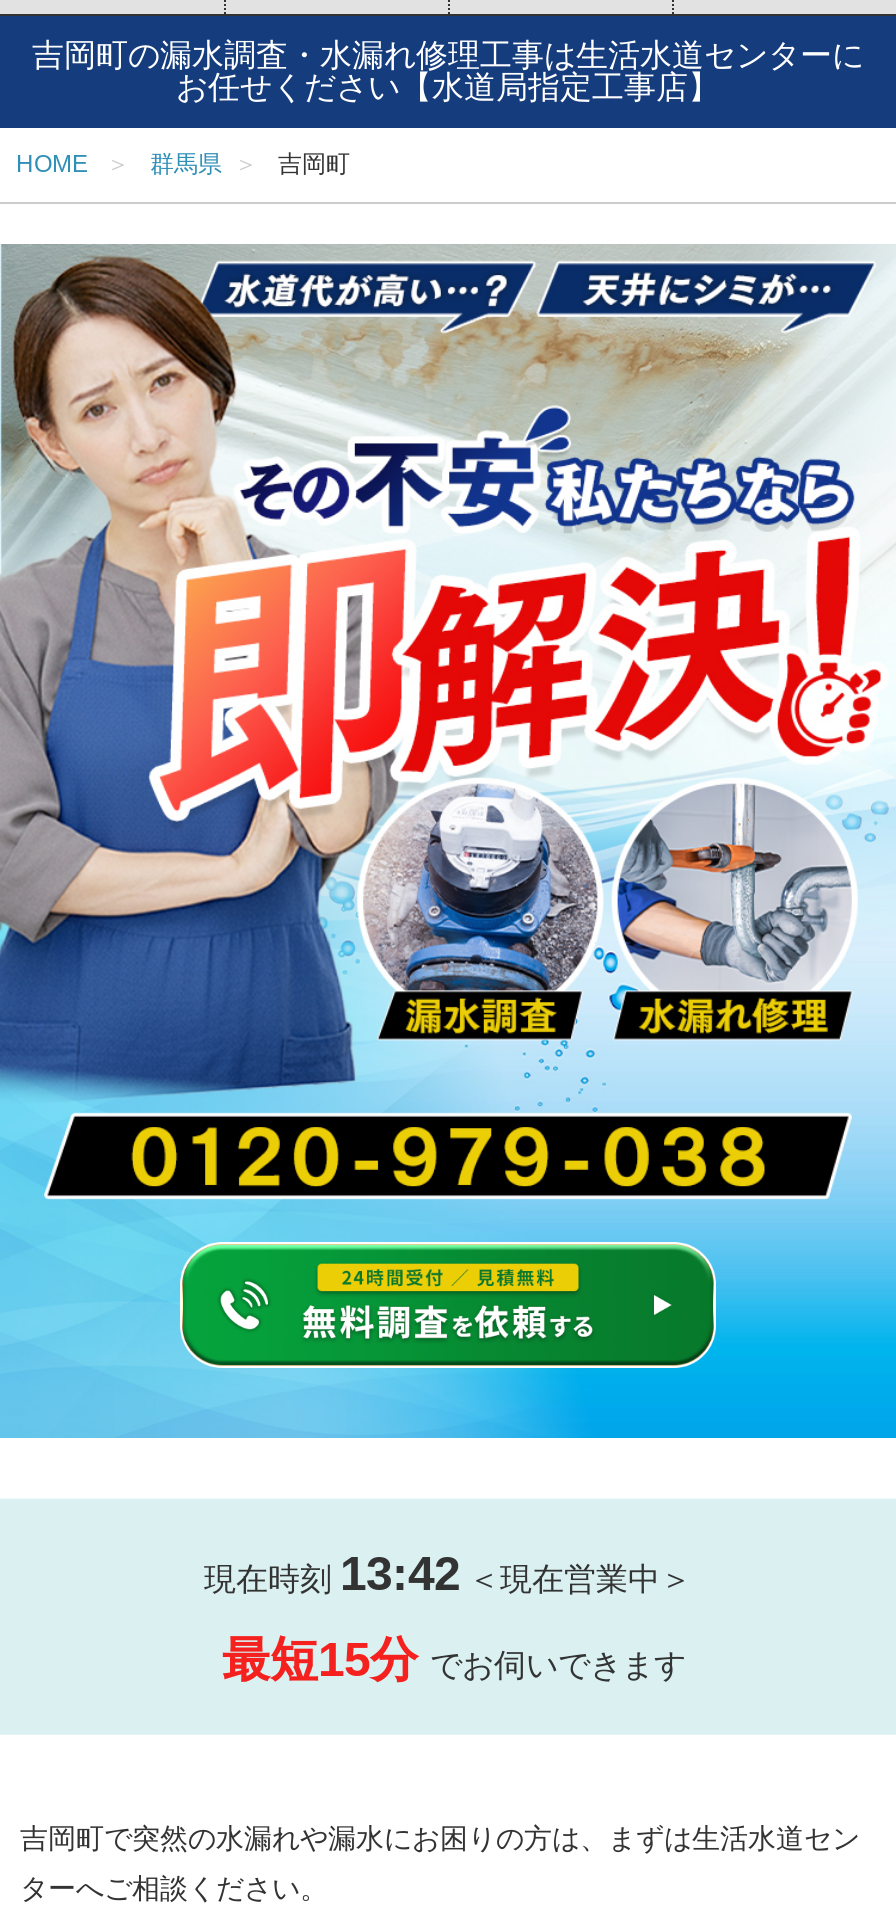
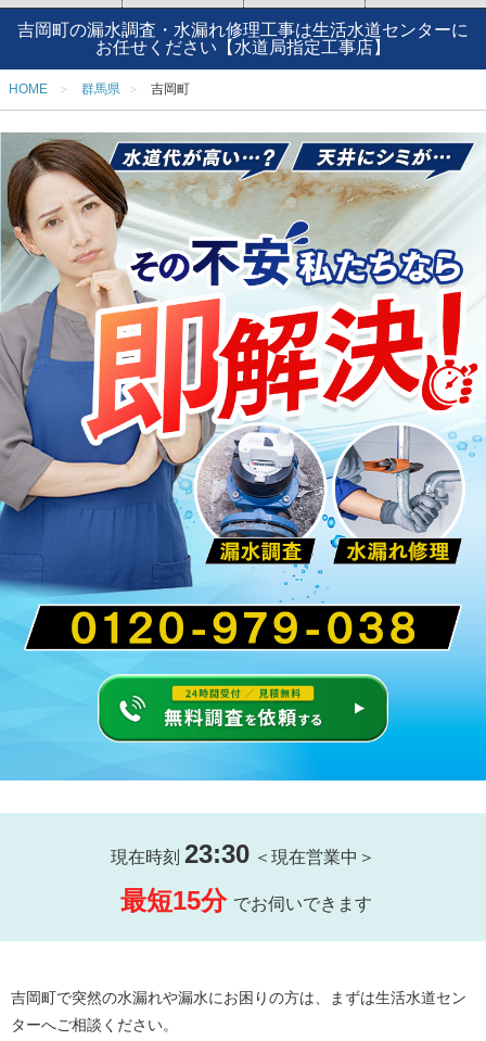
[204,1547,692,1601] 現在時刻13:42＜現在営業中＞ -> [111,839,375,869] 現在時刻23:30＜現在営業中＞

